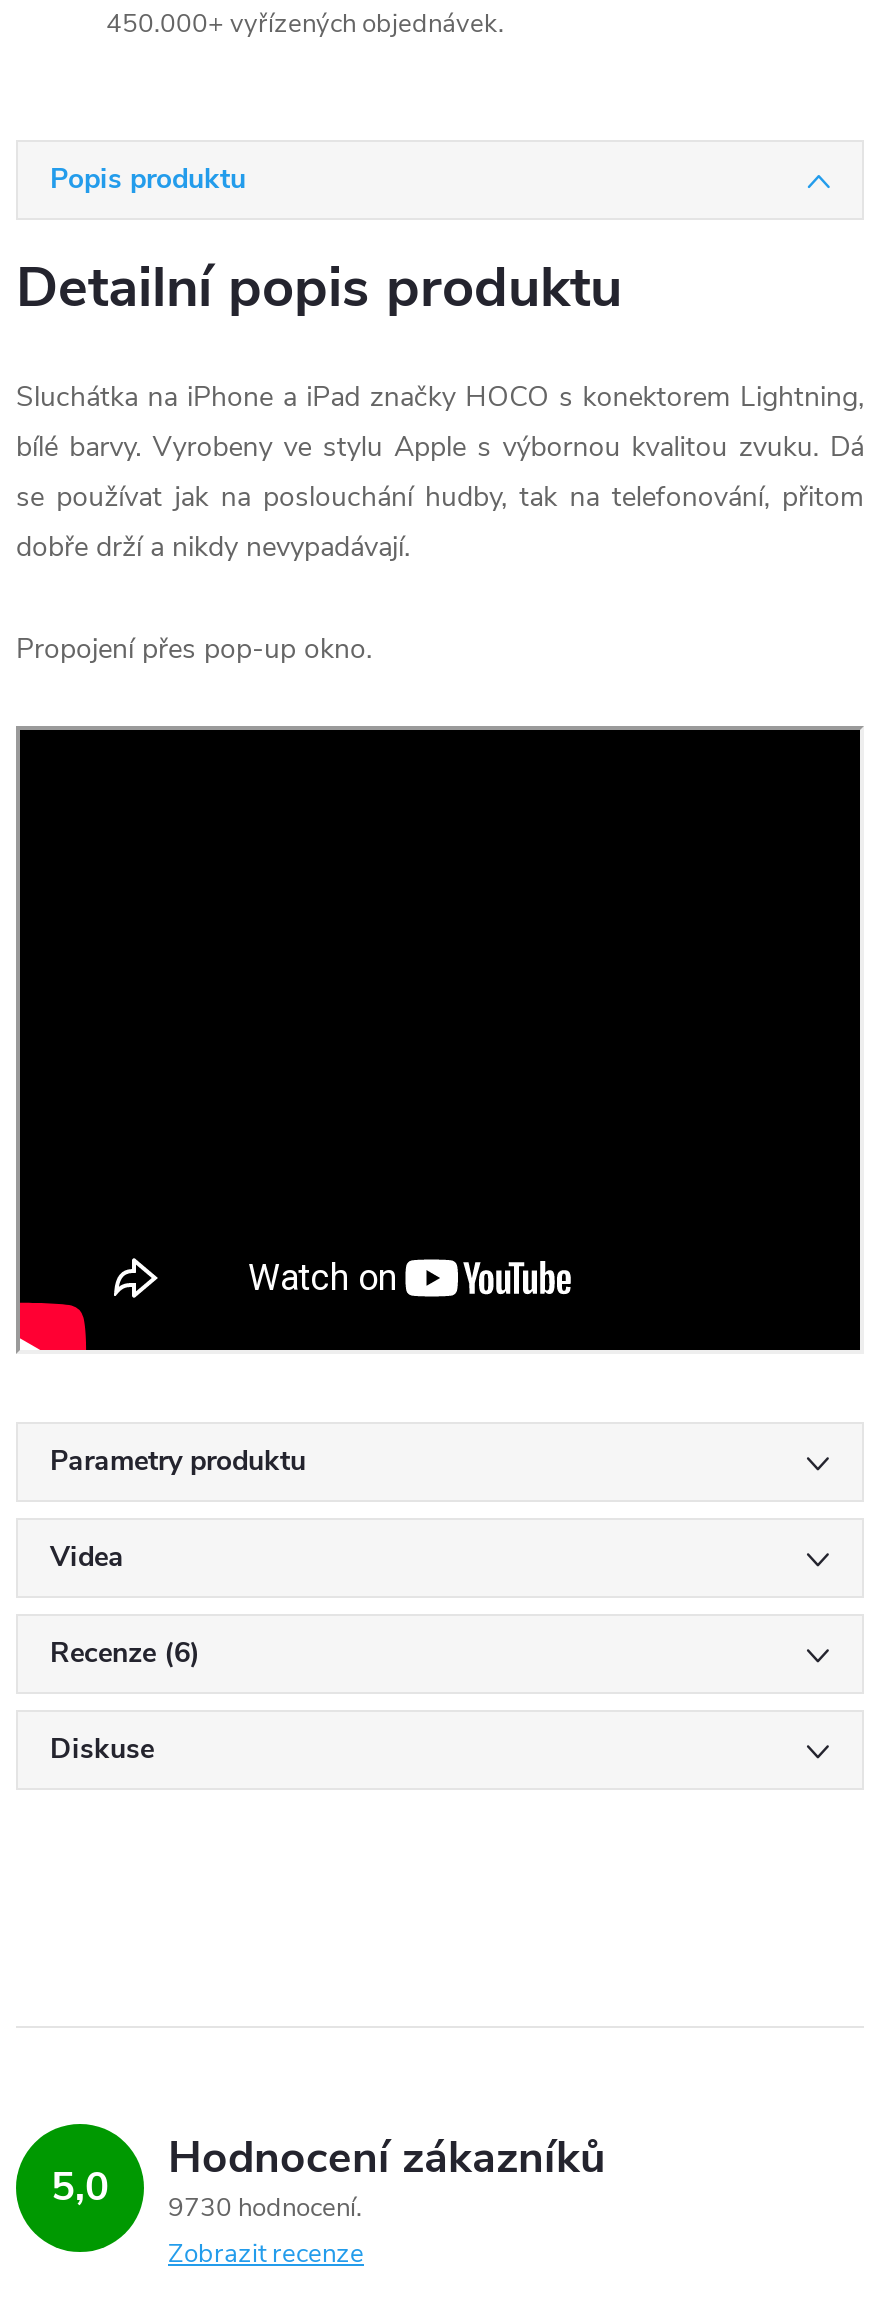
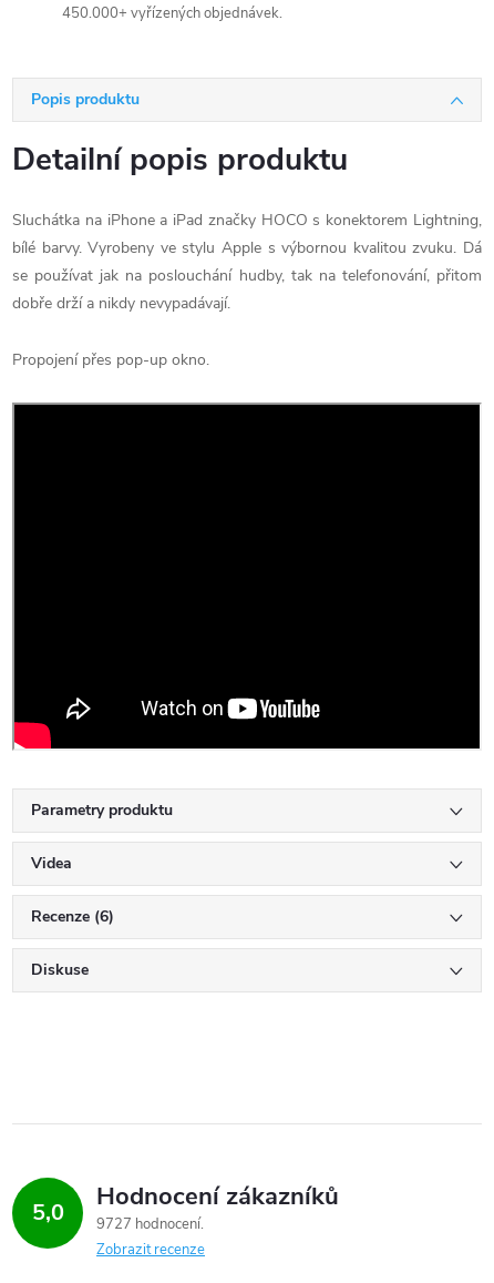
[51,2128,606,2226] 5,0 9730 hodnocení Hodnocení zákazníků -> [32,1180,339,1234] 5,0 9727 hodnocení Hodnocení zákazníků

